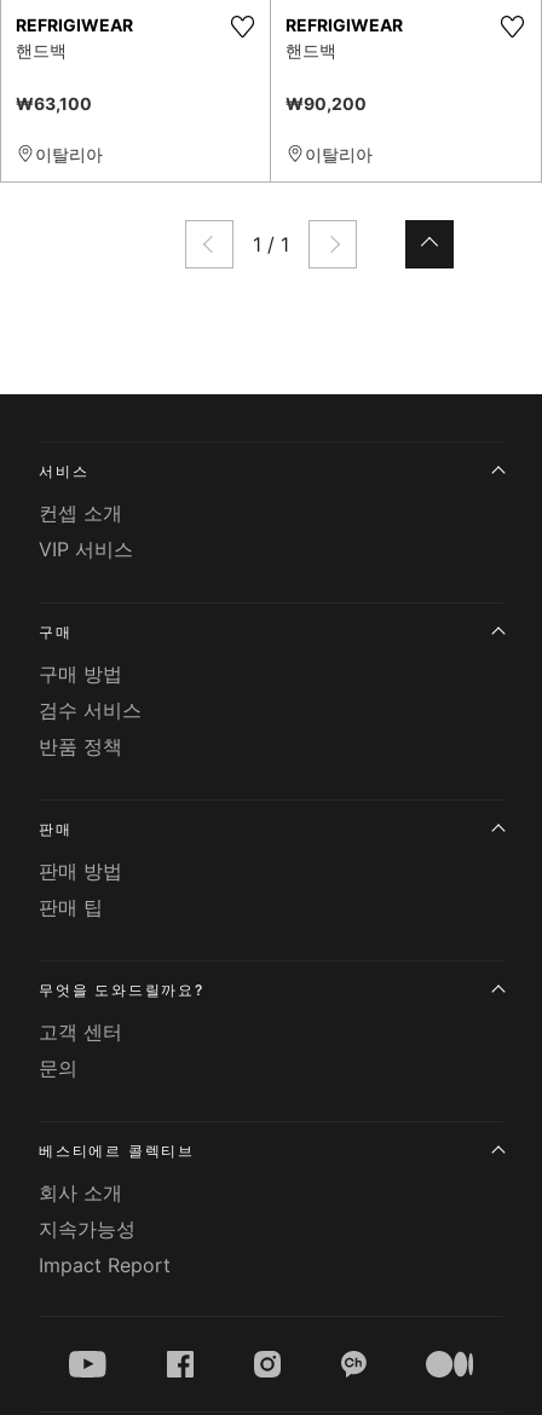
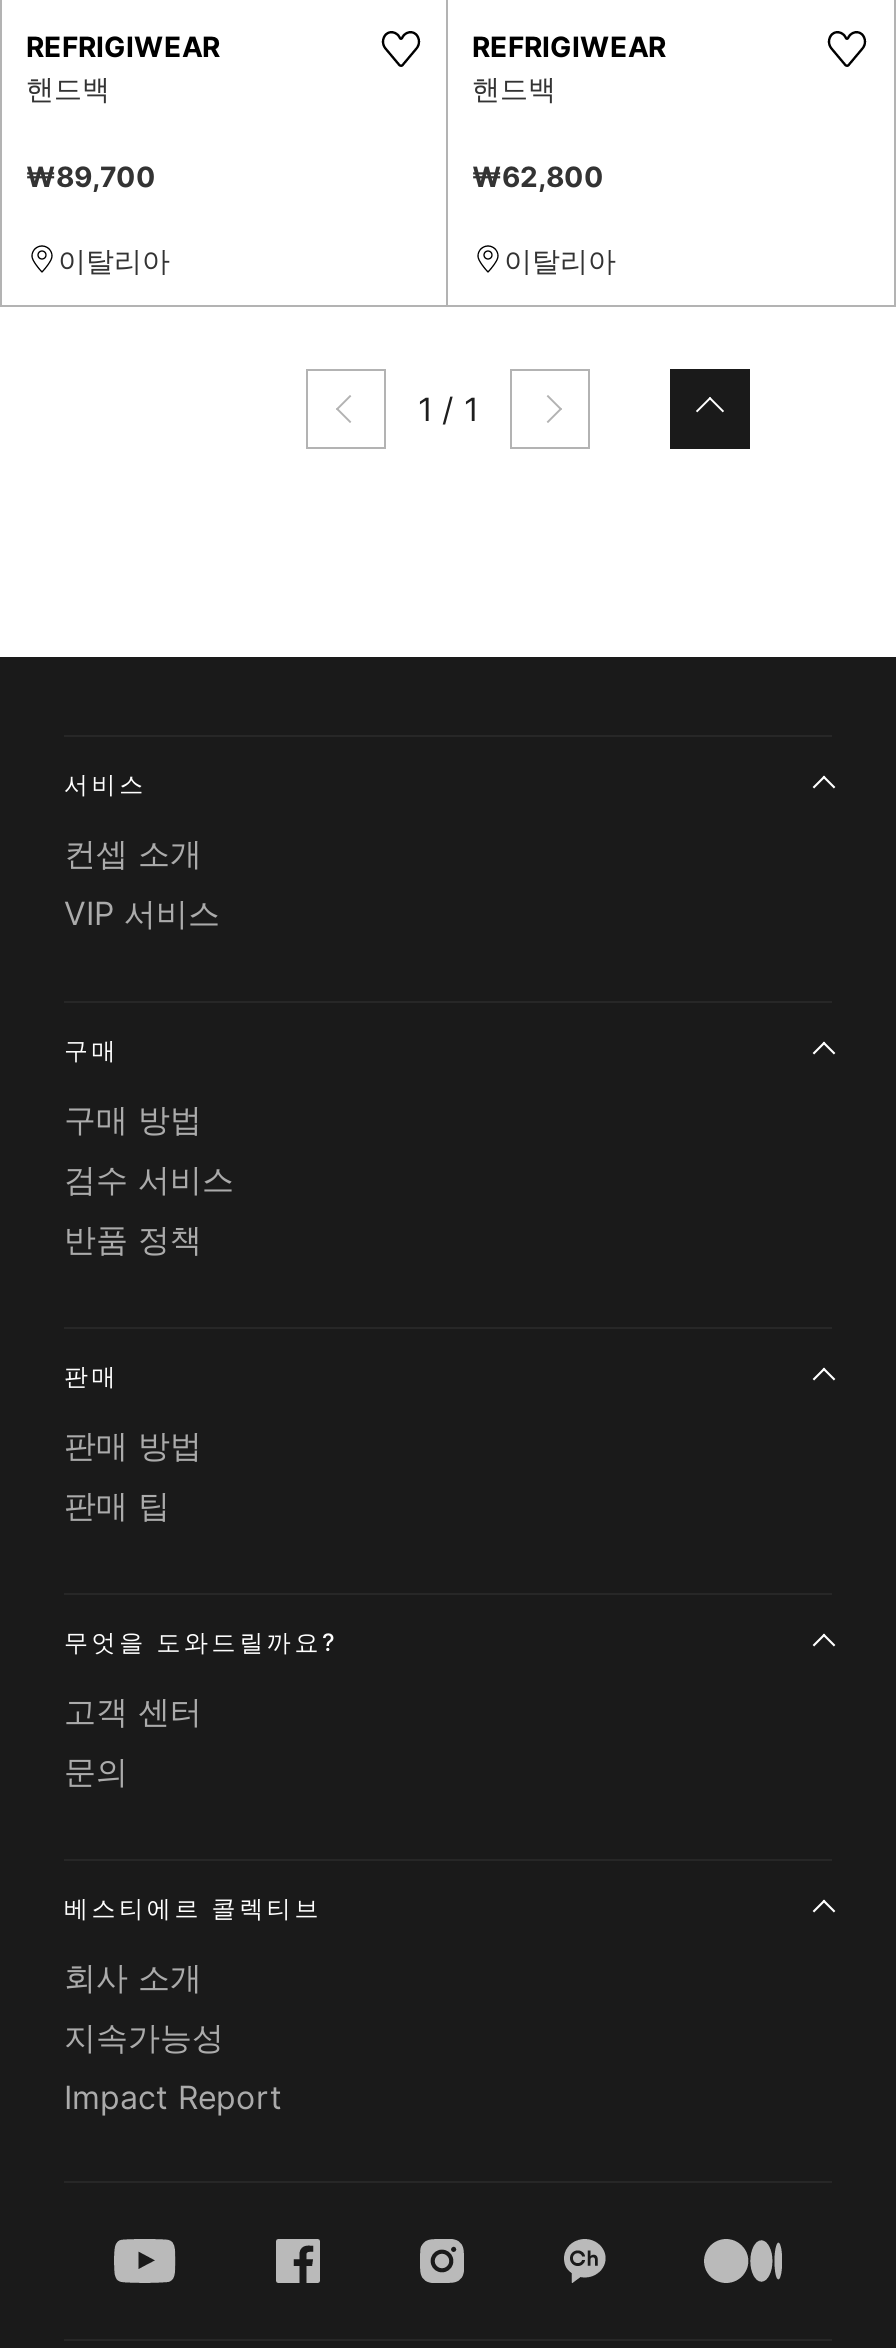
[16,93,92,113] ₩63,100 -> [26,158,156,192] ₩89,700
[286,93,367,113] ₩90,200 -> [472,158,604,192] ₩62,800

